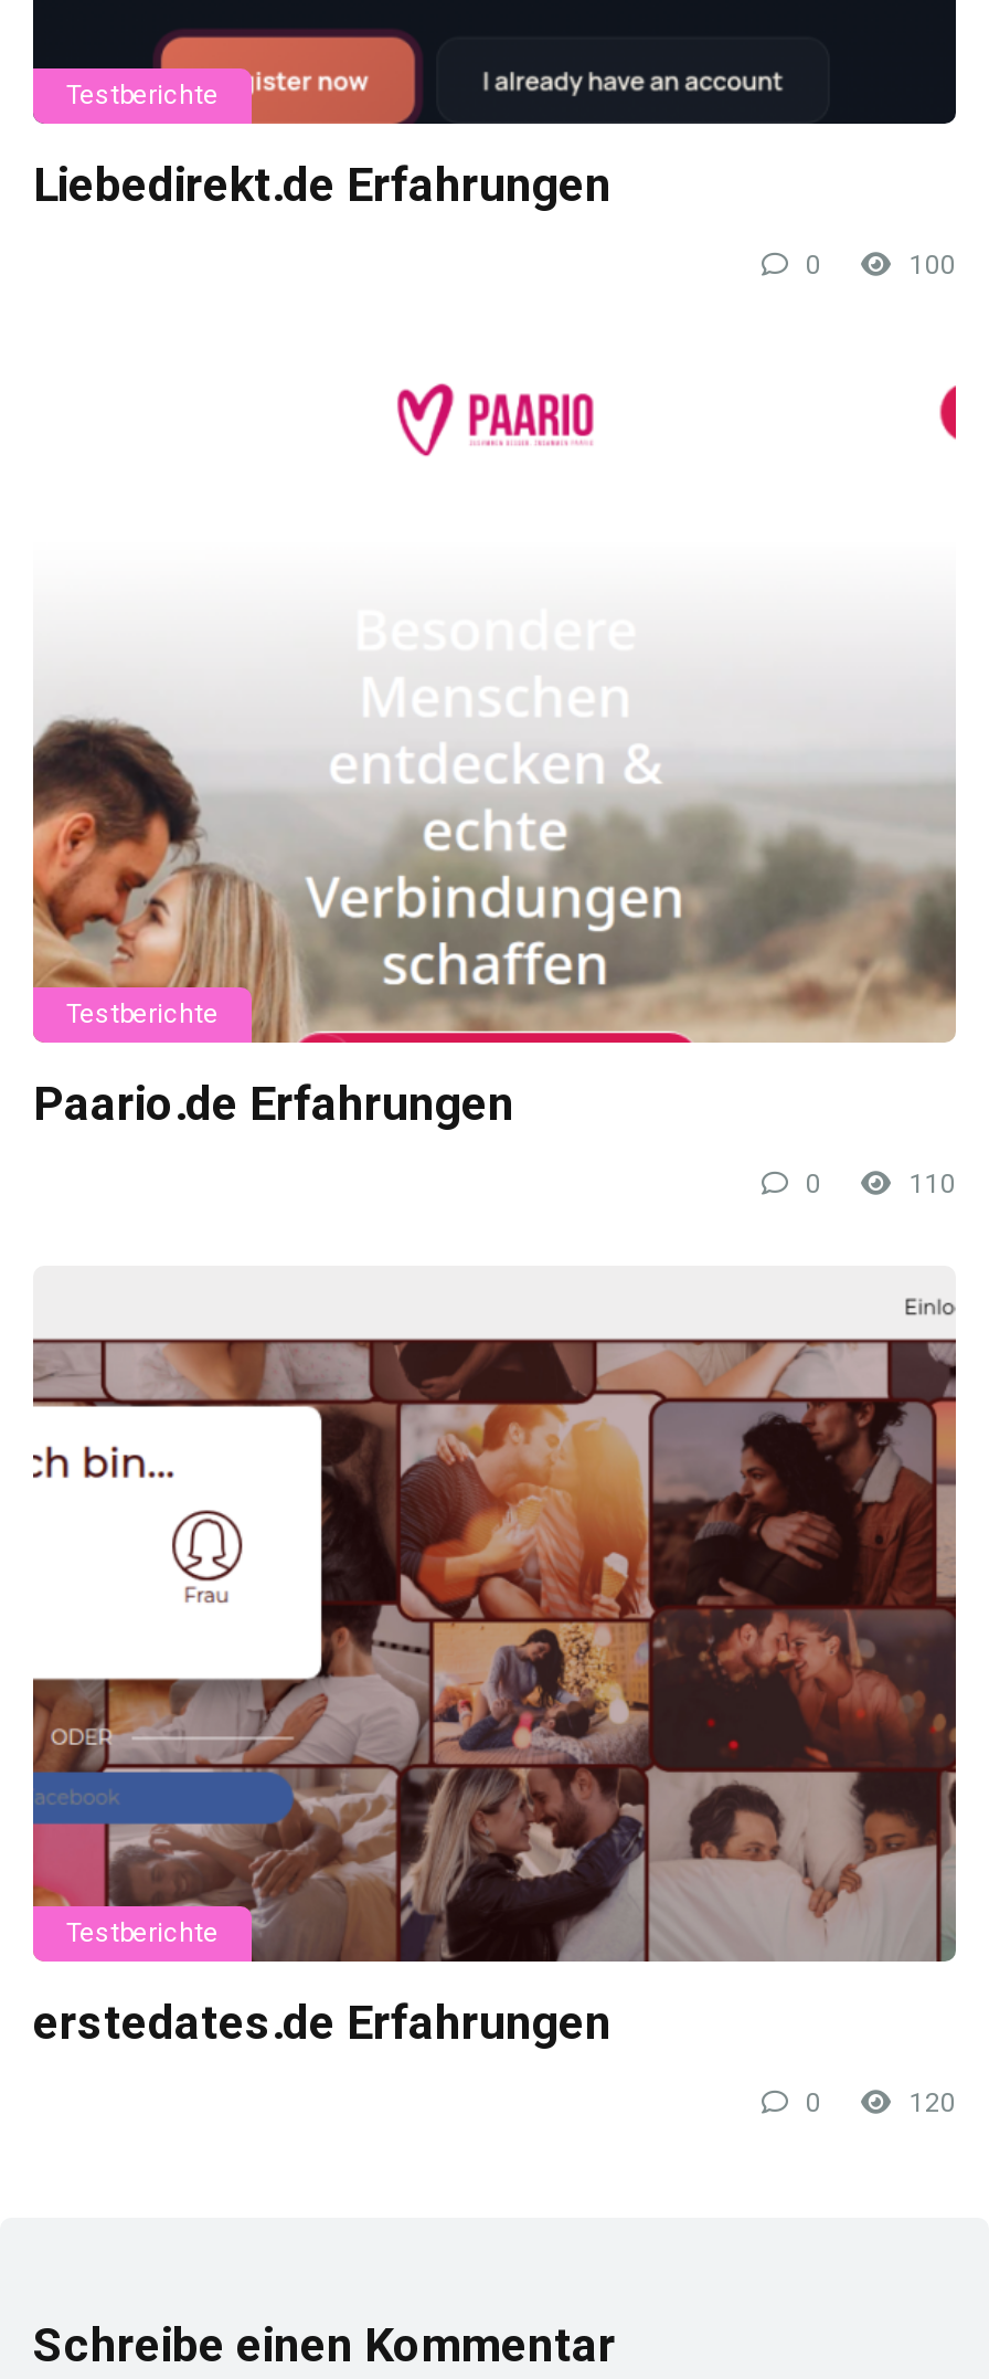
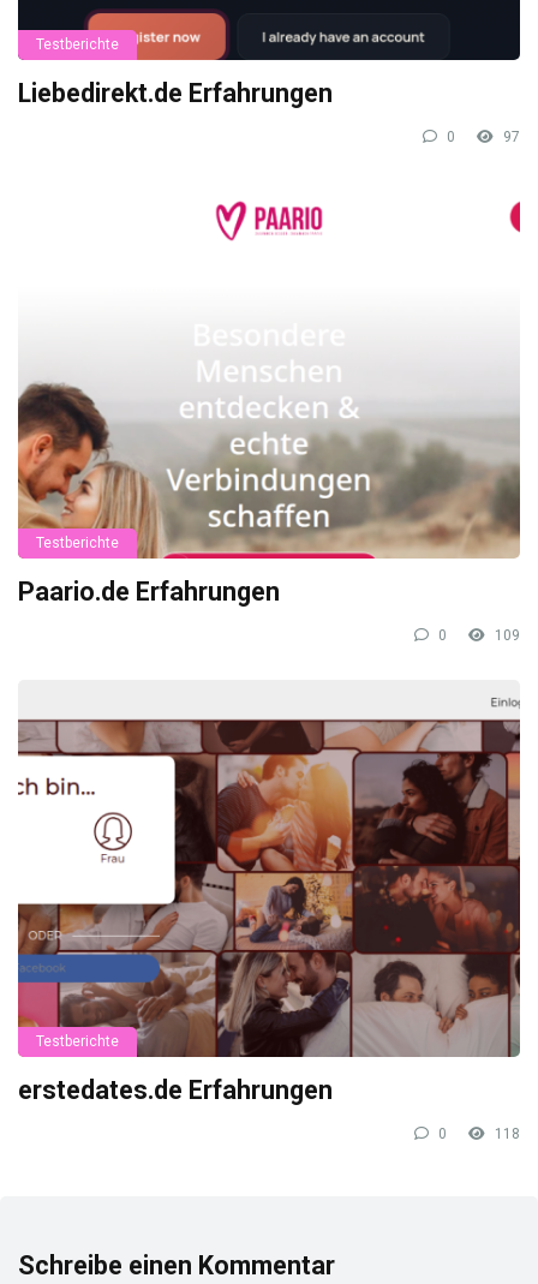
[903,249,956,280] 100 -> [500,129,520,146] 97
[903,1169,956,1200] 110 -> [491,627,520,644] 109
[903,2088,956,2119] 120 -> [491,1126,520,1143] 118

